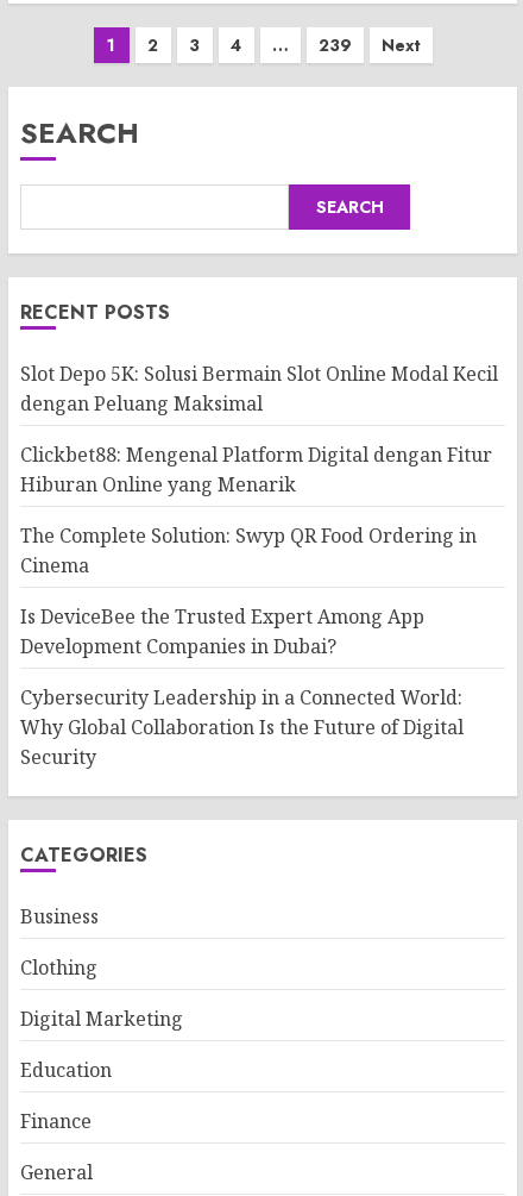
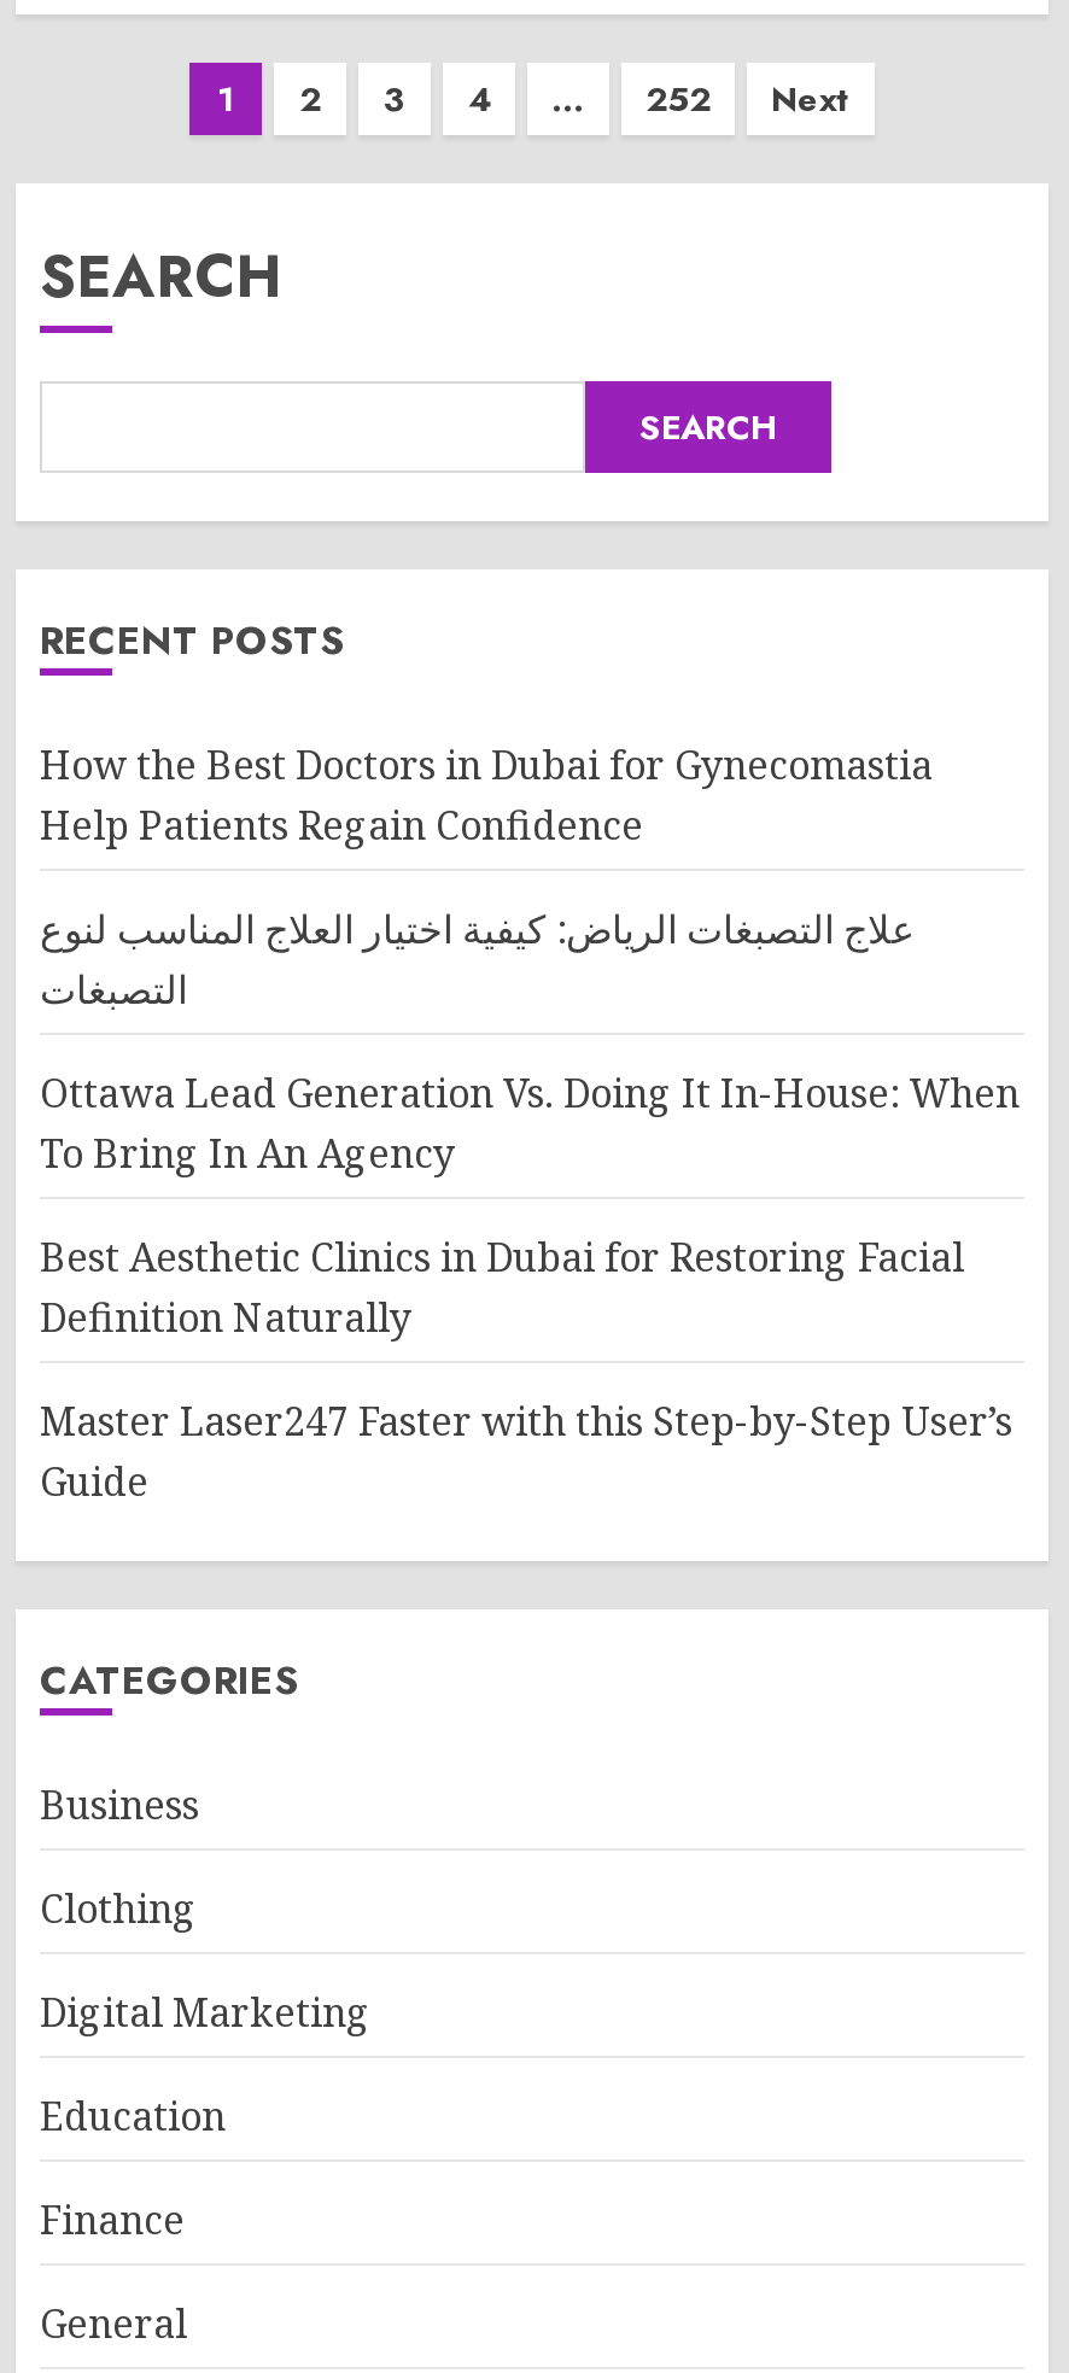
[318,33,351,57] 239 -> [646,75,711,123] 252
[20,361,498,417] Slot Depo 5K: Solusi Bermain Slot Online Modal Kecil | dengan Peluang Maksimal -> [40,738,933,852] How the Best Doctors in Dubai for Gynecomastia | Help Patients Regain Confidence
[20,442,492,497] Clickbet88: Mengenal Platform Digital dengan Fitur | Hiburan Online yang Menarik -> [40,902,916,1016] علاج التصبغات الرياض: كيفية اختيار العلاج المناسب لنوع | التصبغات
[20,522,477,578] The Complete Solution: Swyp QR Food Ordering in | Cinema -> [40,1066,1020,1180] Ottawa Lead Generation Vs. Doing It In-House: When | To Bring In An Agency
[20,603,424,659] Is DeviceBee the Trusted Expert Among App | Development Companies in Dubai? -> [40,1231,964,1344] Best Aesthetic Clinics in Dubai for Restoring Facial | Definition Naturally
[20,684,464,770] Cybersecurity Leadership in a Connected World: | Why Global Collaboration Is the Future of Digital | Security -> [40,1395,1012,1508] Master Laser247 Faster with this Step-by-Step User’s | Guide

